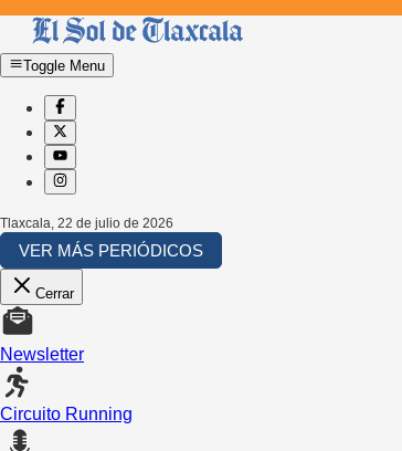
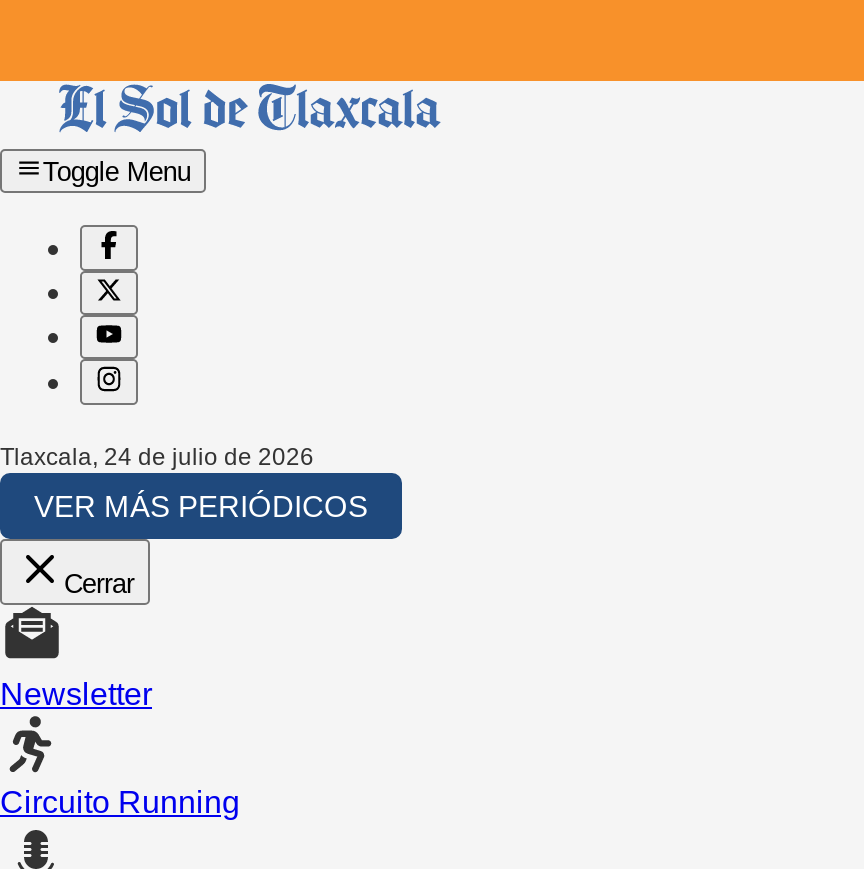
[0,215,173,231] Tlaxcala, 22 de julio de 2026 -> [0,442,314,470] Tlaxcala, 24 de julio de 2026

